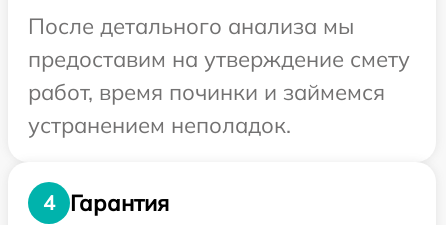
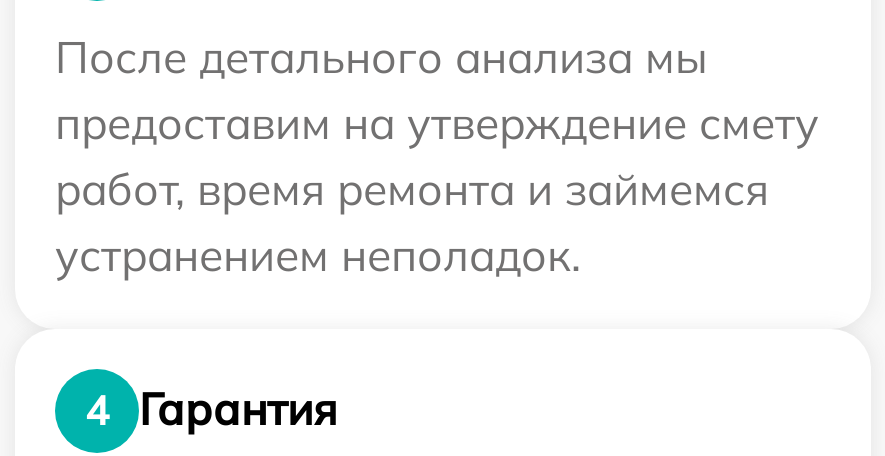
[28,78,385,106] работ, время починки и займемся -> [55,160,769,216] работ, время ремонта и займемся

